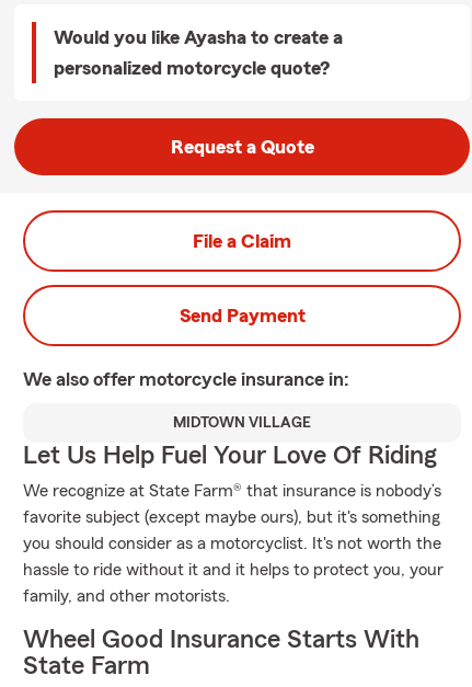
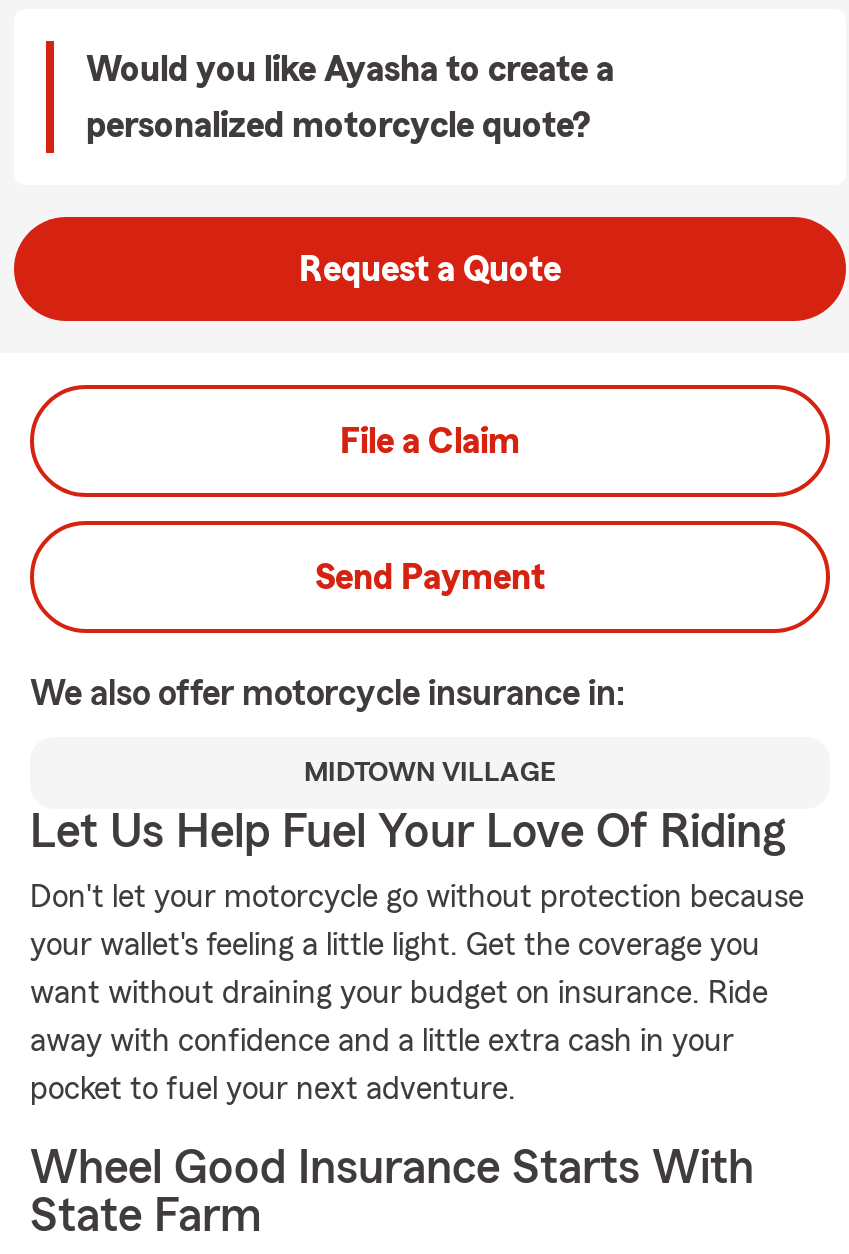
[23,482,441,500] We recognize at State Farm® that insurance is nobody’s -> [30,881,804,913] Don't let your motorcycle go without protection because
[23,508,440,526] favorite subject (except maybe ours), but it's something -> [30,929,760,961] your wallet's feeling a little light. Get the coverage you
[23,535,441,552] you should consider as a motorcyclist. It's not worth the -> [30,977,768,1009] want without draining your budget on insurance. Ride
[23,561,444,579] hassle to ride without it and it helps to protect you, your -> [30,1025,734,1057] away with confidence and a little extra cash in your
[23,587,230,605] family, and other motorists. -> [30,1073,516,1105] pocket to fuel your next adventure.

